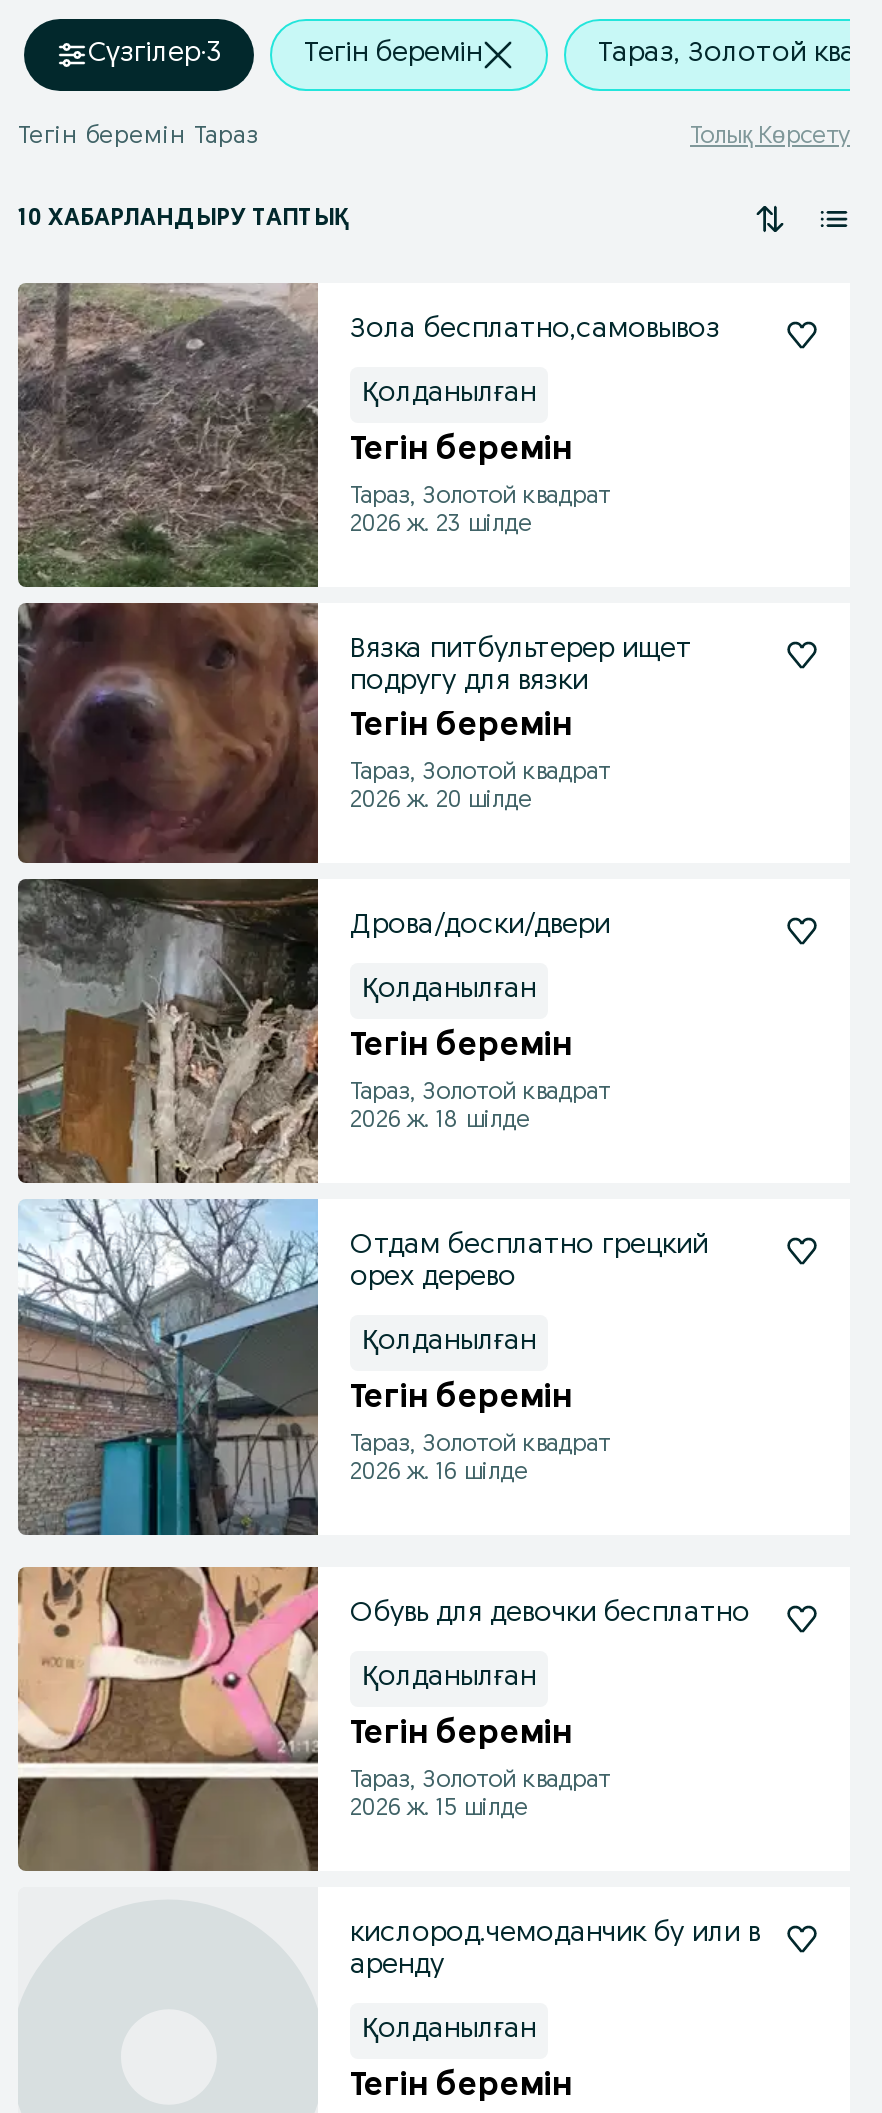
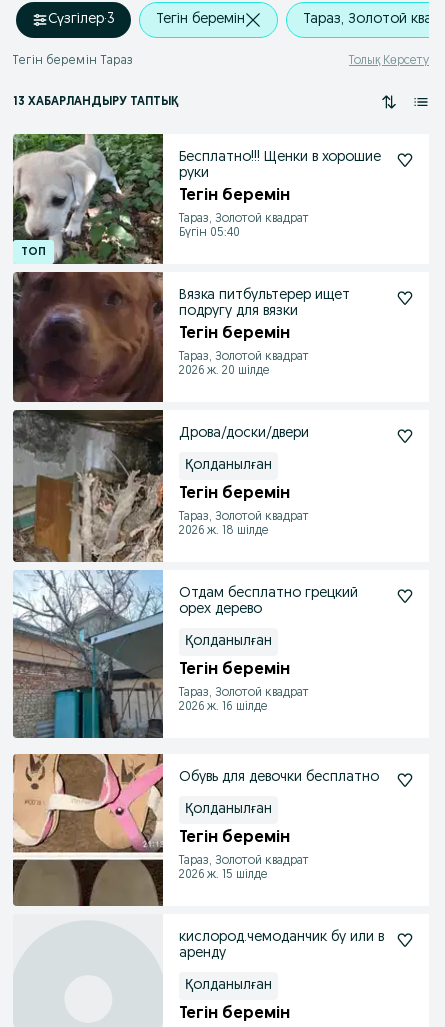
[18,207,348,231] 10 ХАБАРЛАНДЫРУ ТАПТЫҚ -> [13,96,178,108] 13 ХАБАРЛАНДЫРУ ТАПТЫҚ
[16,291,720,589] [image] | Зола бесплатно,самовывоз | Қолданылған -> [13,134,381,264] [image] | Бесплатно!!! Щенки в хорошие | руки
[350,513,532,537] 2026 ж. 23 шілде -> [179,227,240,239] Бүгін 05:40

